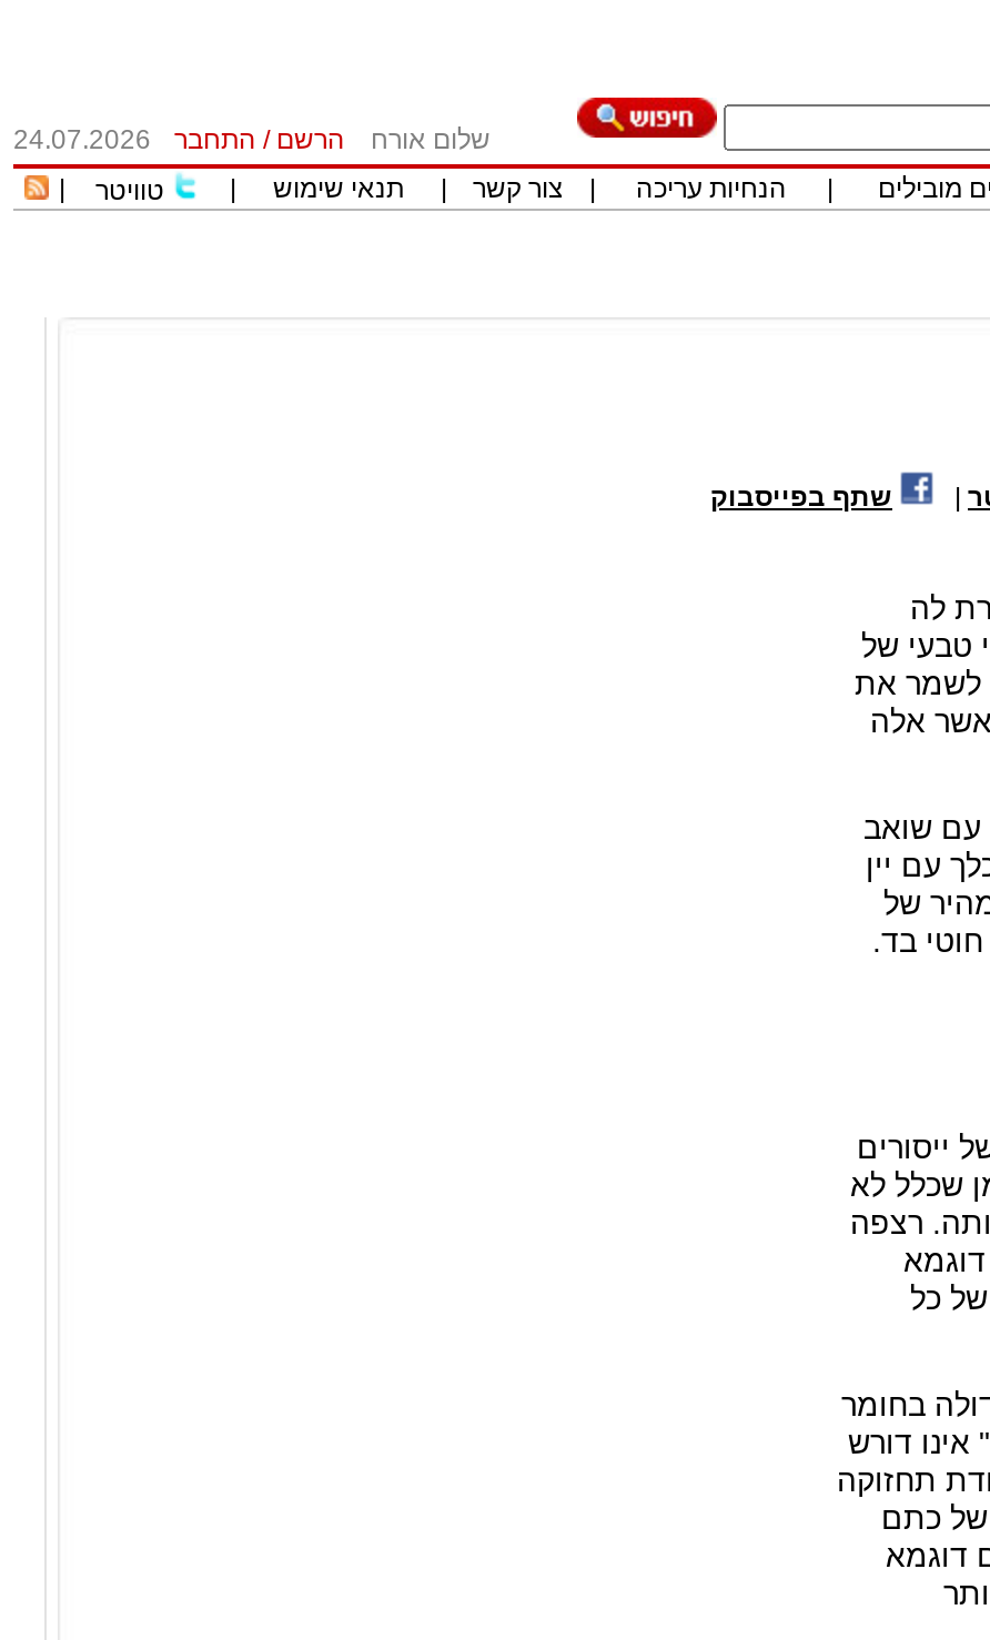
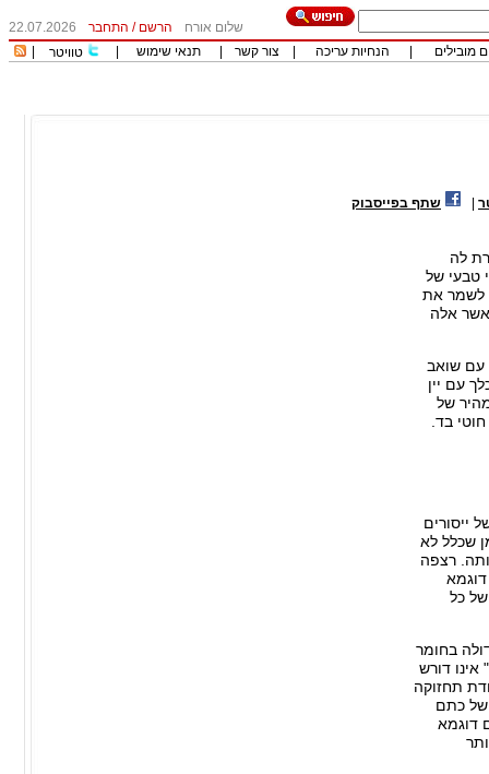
[13,124,491,155] שלום אורח הרשם / התחבר 24.07.2026 -> [9,20,243,35] שלום אורח הרשם / התחבר 22.07.2026

